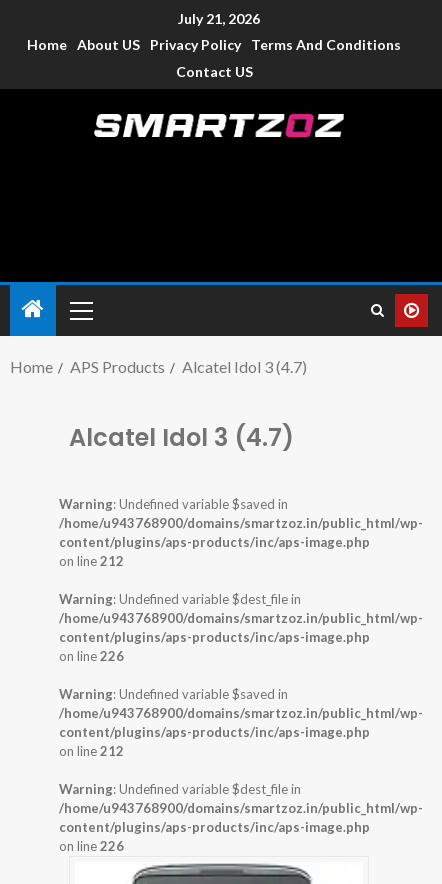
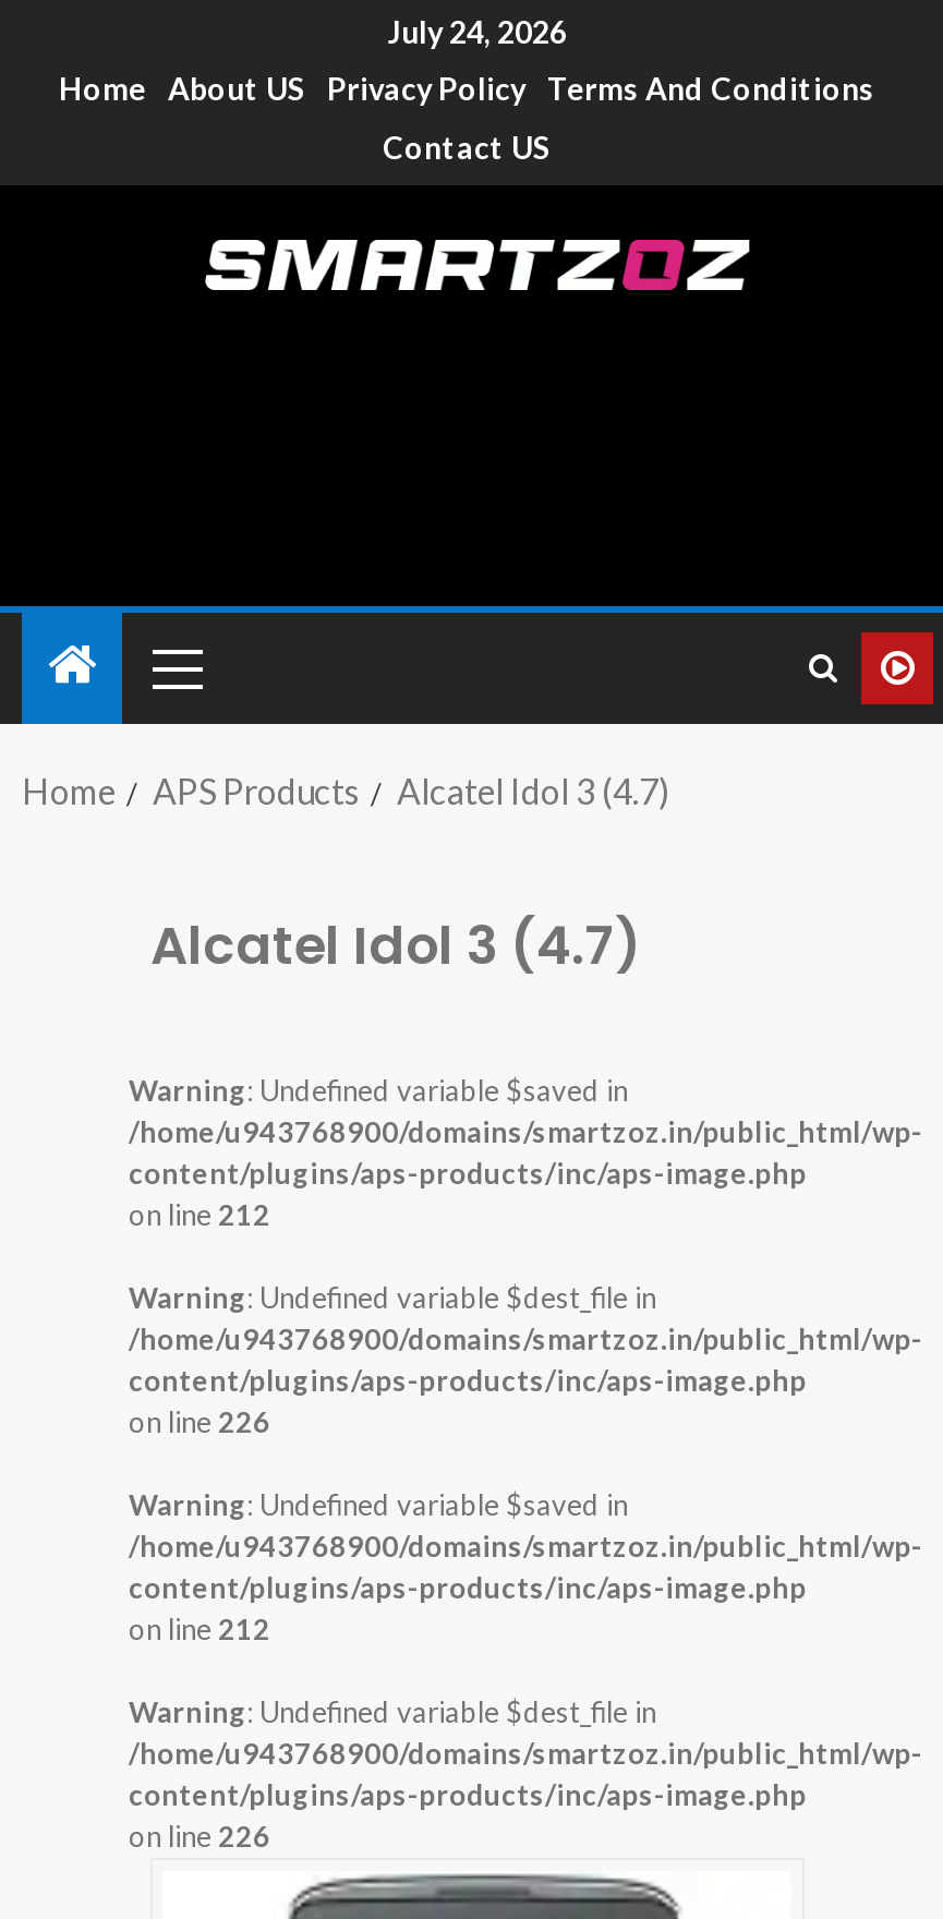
[178,10,260,27] July 21, 2026 -> [388,14,567,51] July 24, 2026

